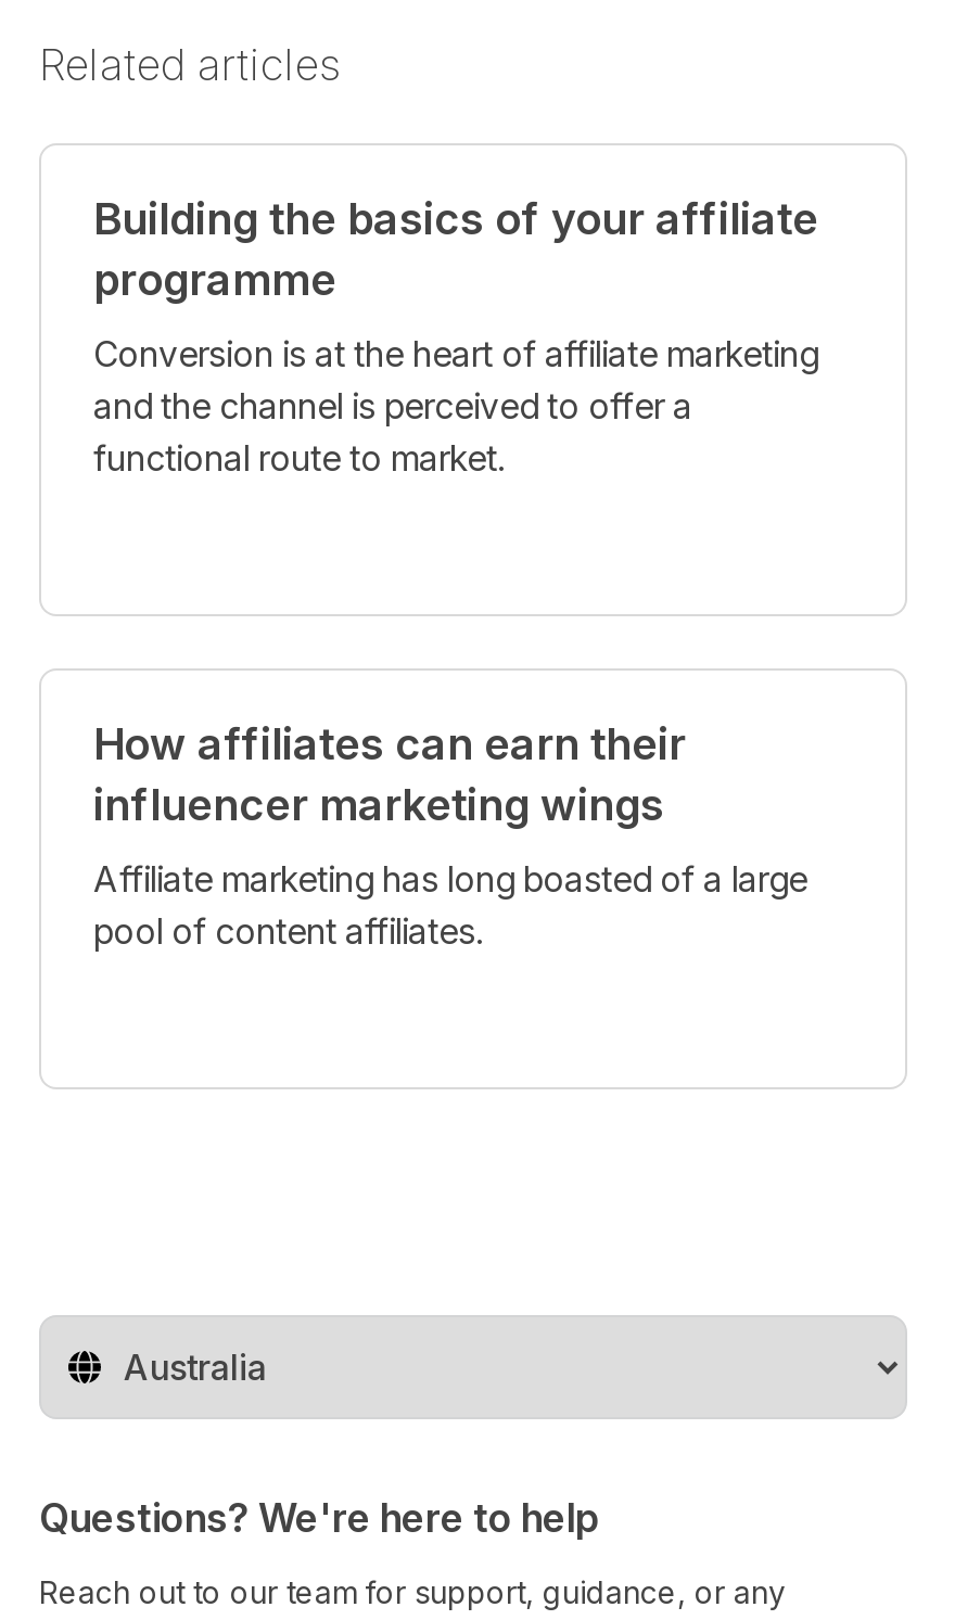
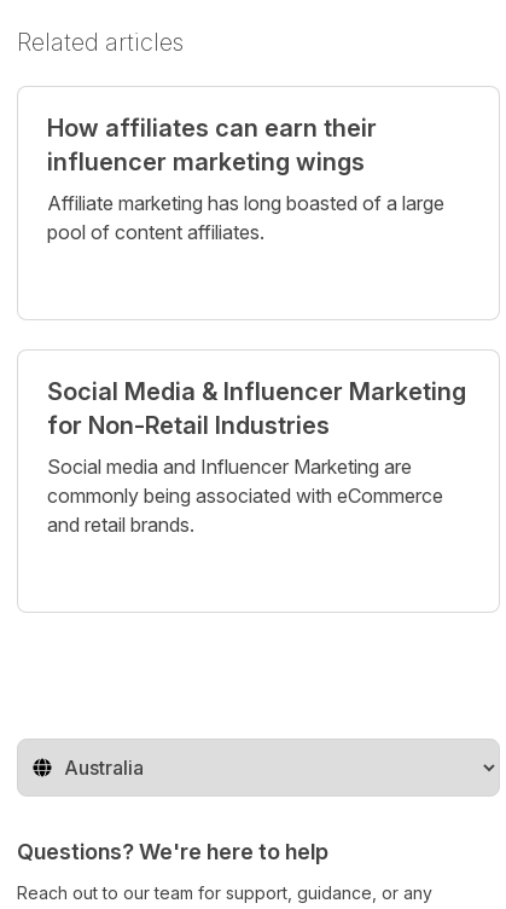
[93,193,818,480] Building the basics of your affiliate | programme | Conversion is at the heart of affiliate marketing | and the channel is perceived to offer a | functional route to market. -> none
moved [93,718,807,953] -> [47,114,444,244]: How affiliates can earn their | influencer marketing wings | Affiliate marketing has long boasted of a large | pool of content affiliates.
none -> [47,377,466,537] Social Media & Influencer Marketing | for Non-Retail Industries | Social media and Influencer Marketing are | commonly being associated with eCommerce | and retail brands.

